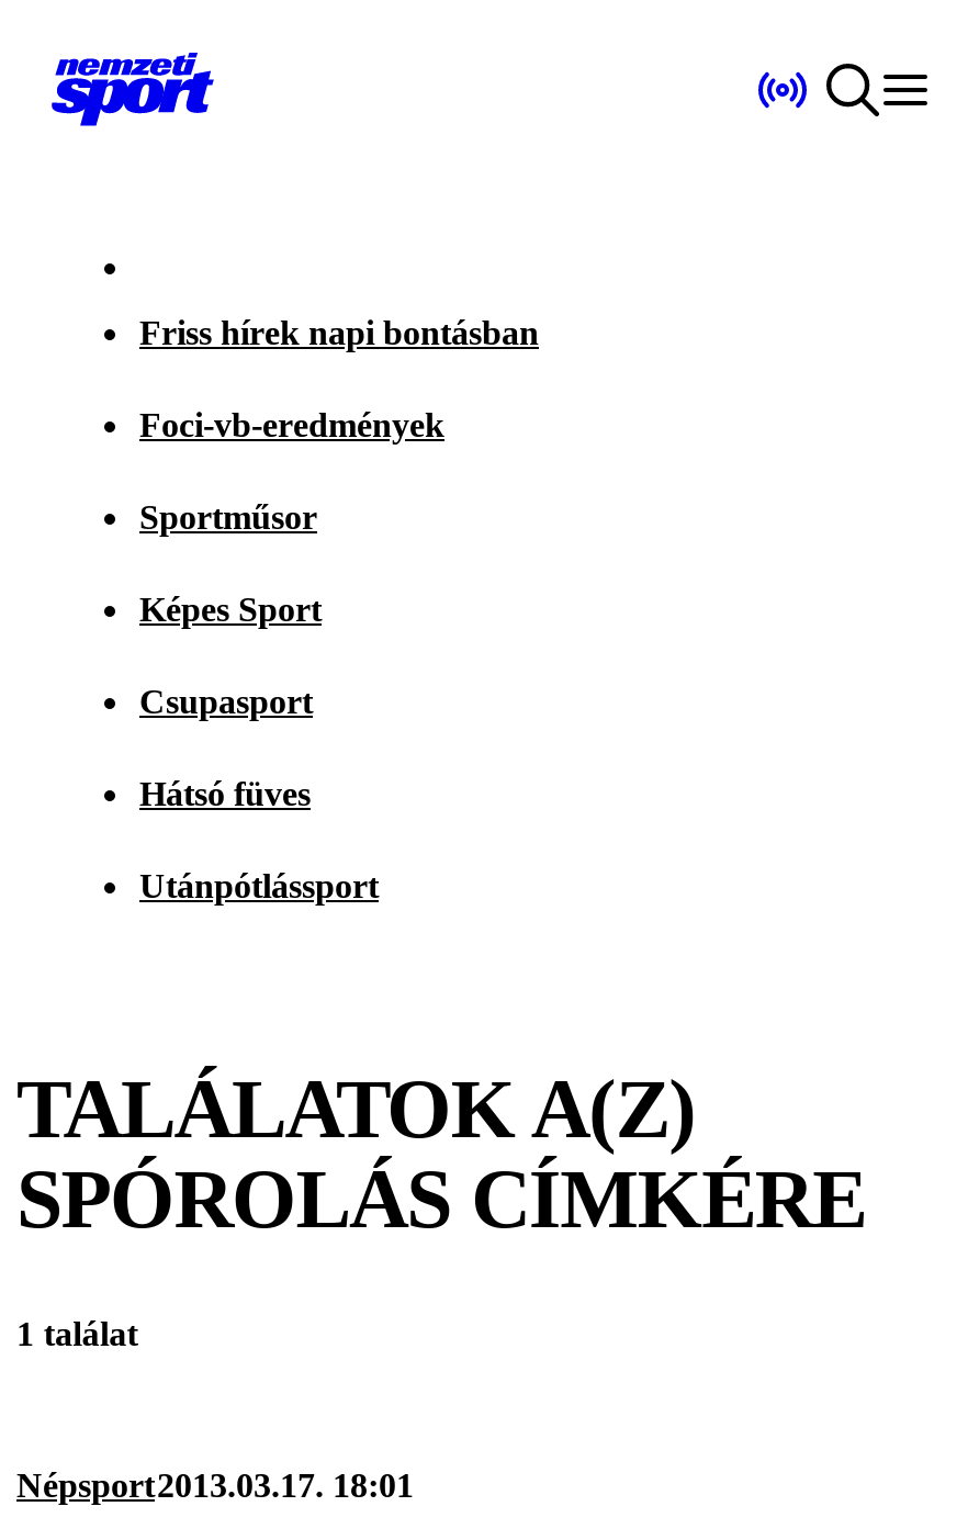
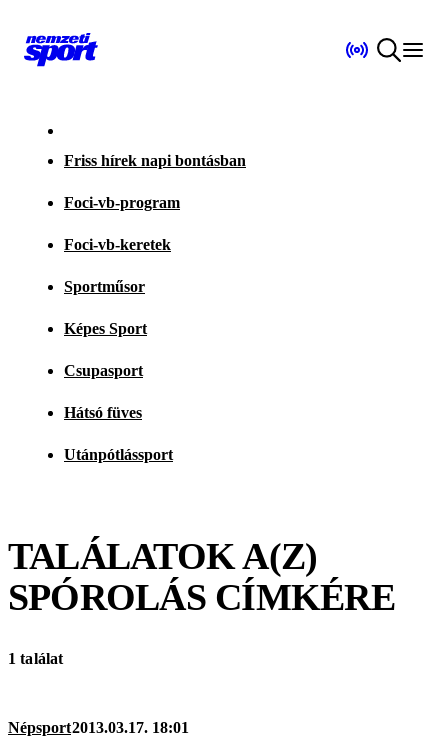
[139,406,444,443] Foci-vb-eredmények -> [64,194,180,253] Foci-vb-program | Foci-vb-keretek

